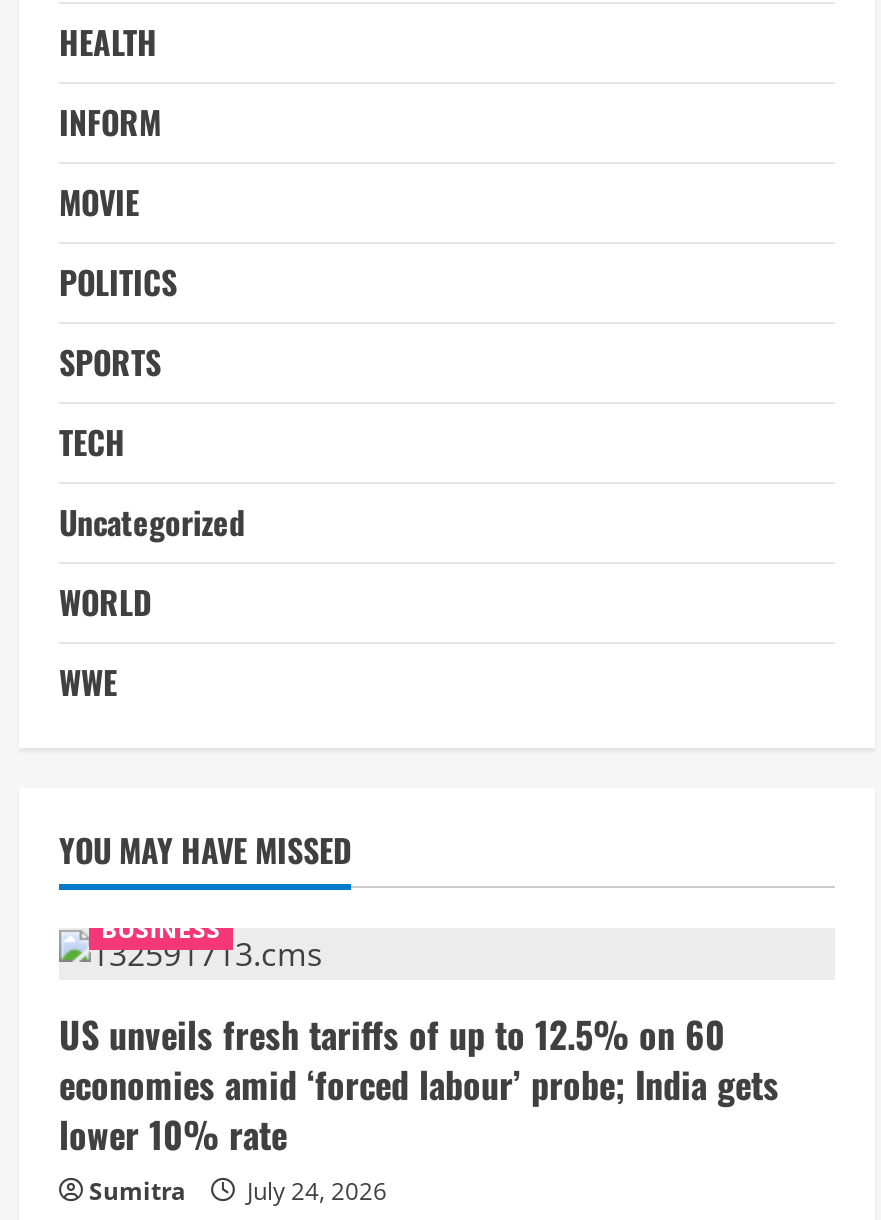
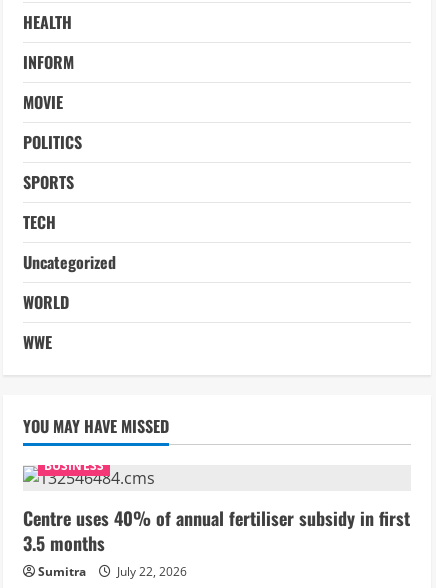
[59,1008,779,1160] US unveils fresh tariffs of up to 12.5% on 60 | economies amid ‘forced labour’ probe; India gets | lower 10% rate -> [23,505,410,556] Centre uses 40% of annual fertiliser subsidy in first | 3.5 months
[89,1174,387,1208] Sumitra July 24, 2026 -> [38,563,187,580] Sumitra July 22, 2026

